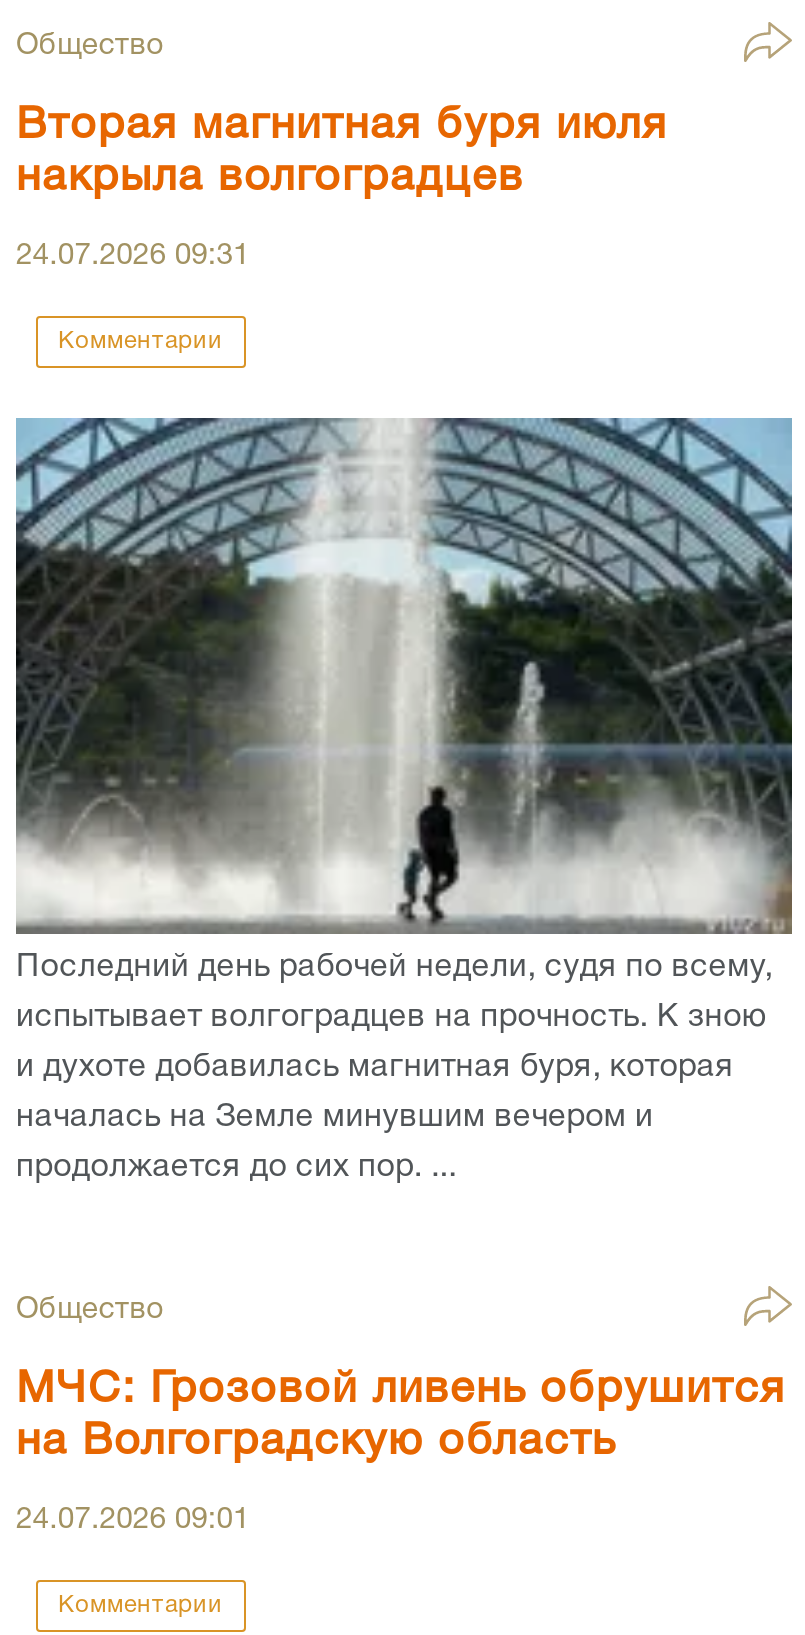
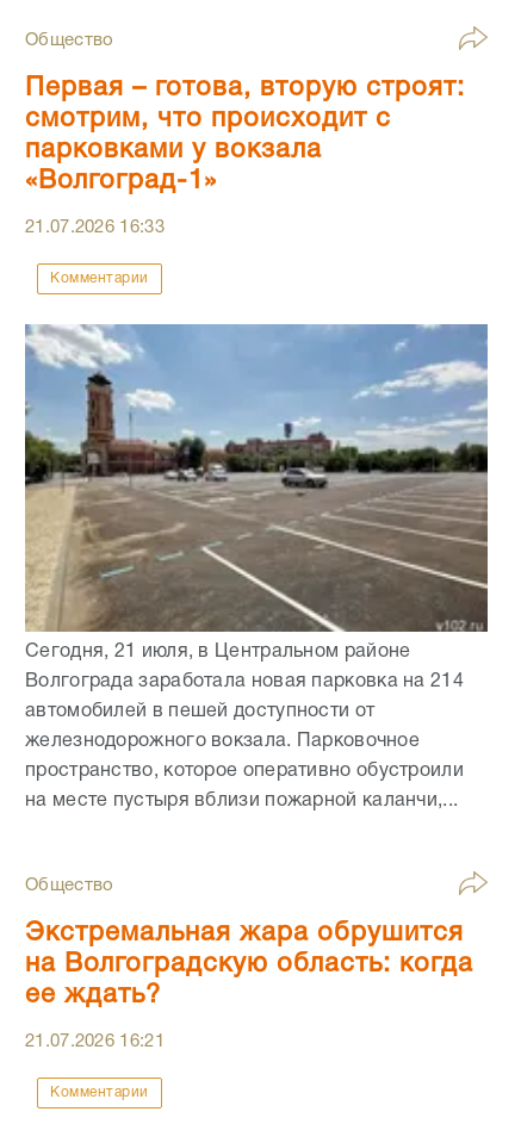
[16,107,668,199] Вторая магнитная буря июля | накрыла волгоградцев -> [25,77,465,194] Первая – готова, вторую строят: | смотрим, что происходит с | парковками у вокзала | «Волгоград-1»
[16,243,250,271] 24.07.2026 09:31 -> [25,220,164,236] 21.07.2026 16:33
[14,416,792,1183] [image] | Последний день рабочей недели, судя по всему, | испытывает волгоградцев на прочность. К зною | и духоте добавилась магнитная буря, которая | началась на Земле минувшим вечером и | продолжается до сих пор. ... -> [24,323,489,810] [image] | Сегодня, 21 июля, в Центральном районе | Волгограда заработала новая парковка на 214 | автомобилей в пешей доступности от | железнодорожного вокзала. Парковочное | пространство, которое оперативно обустроили | на месте пустыря вблизи пожарной каланчи,...
[16,1371,786,1463] МЧС: Грозовой ливень обрушится | на Волгоградскую область -> [25,922,473,1008] Экстремальная жара обрушится | на Волгоградскую область: когда | ее ждать?
[16,1507,250,1535] 24.07.2026 09:01 -> [25,1034,164,1051] 21.07.2026 16:21

